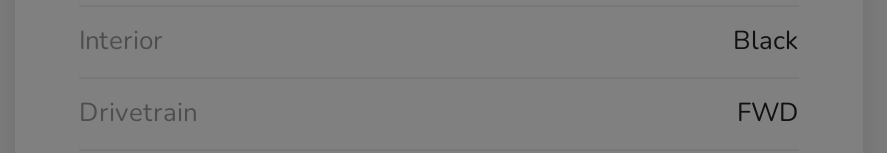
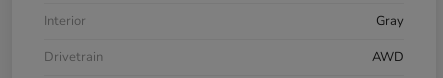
[733,23,799,59] Black -> [376,12,404,30] Gray
[737,95,799,131] FWD -> [372,48,404,66] AWD

